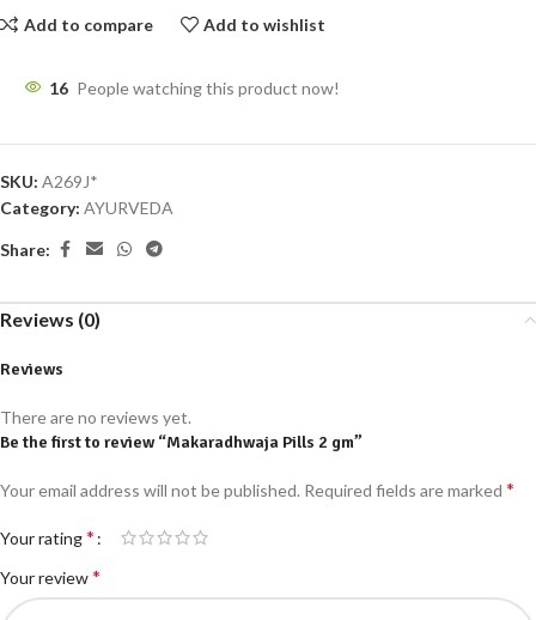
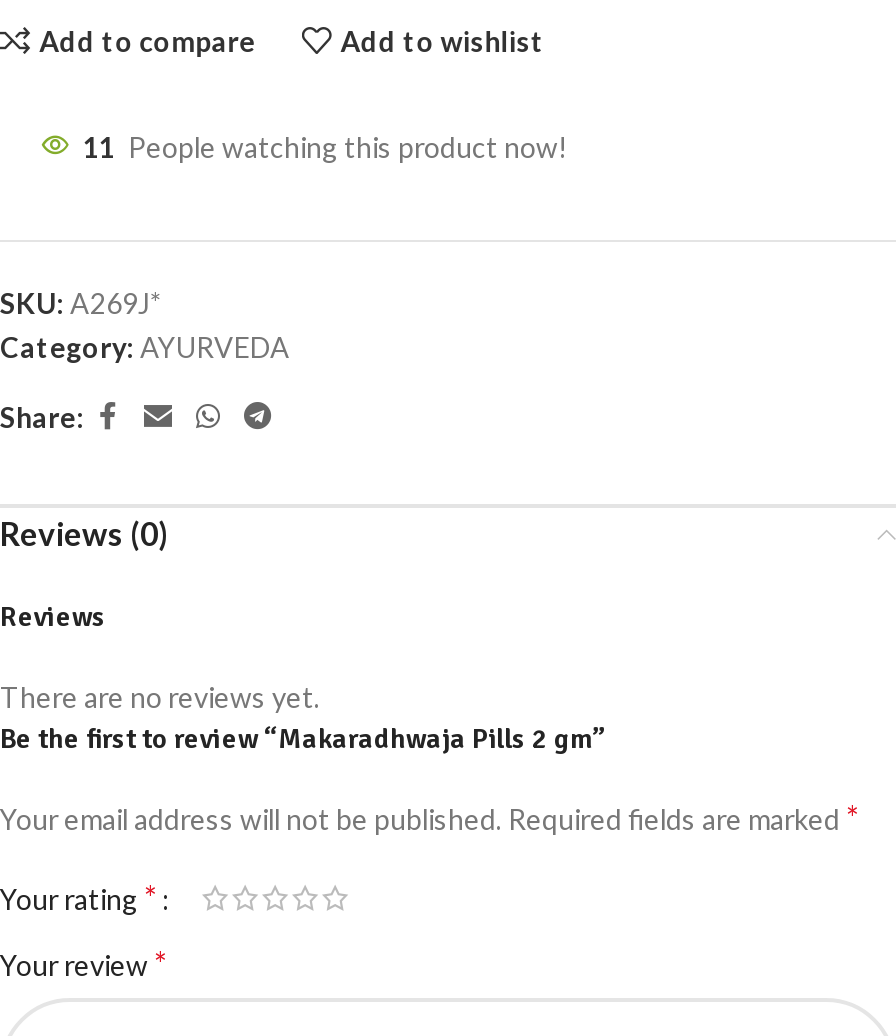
[49,78,340,98] 16 People watching this product now! -> [82,130,568,164] 11 People watching this product now!

